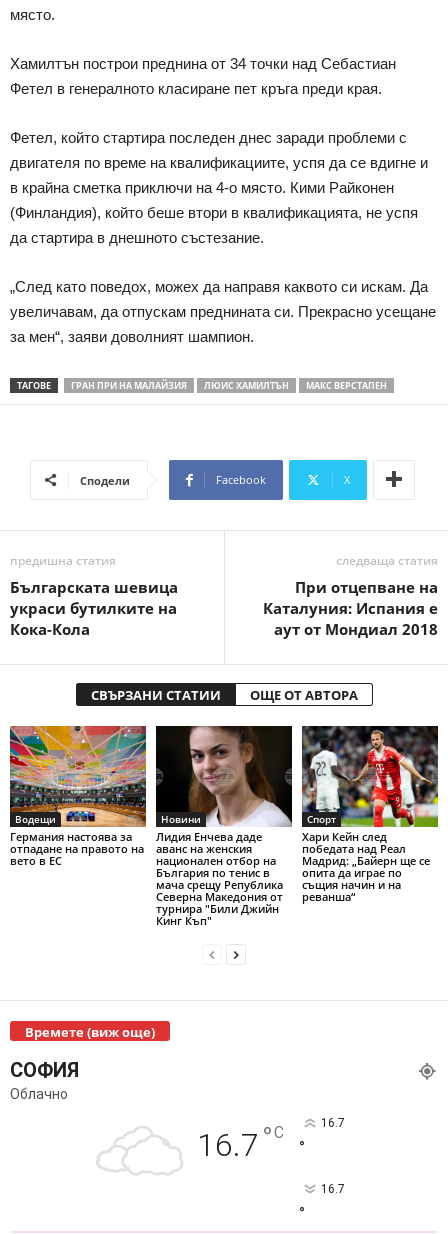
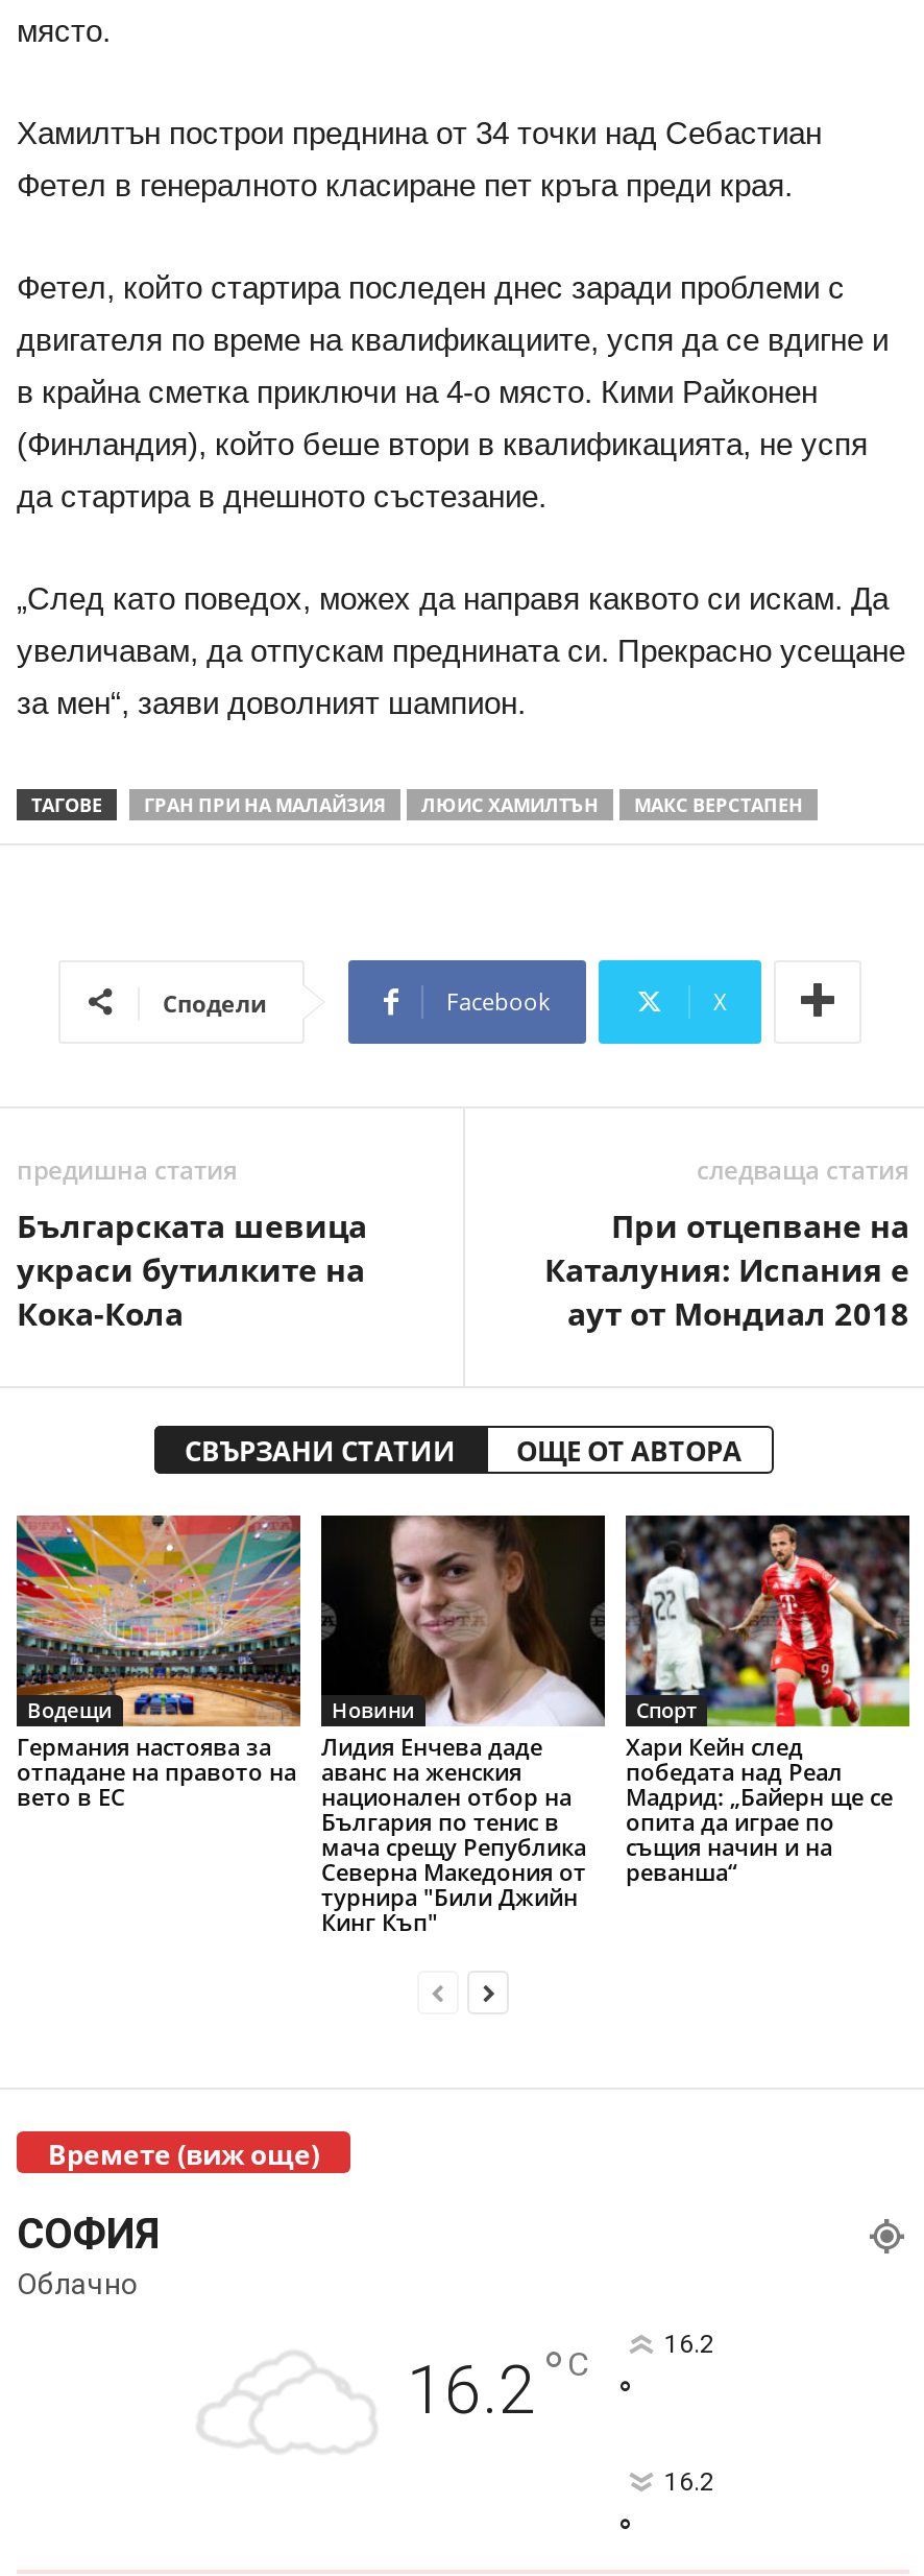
[197,1120,284,1164] 16.7 ° C -> [407,2339,588,2431] 16.2 ° C
[320,1116,344,1130] 16.7 -> [664,2331,714,2360] 16.2
[320,1182,344,1196] 16.7 -> [664,2468,714,2498] 16.2

